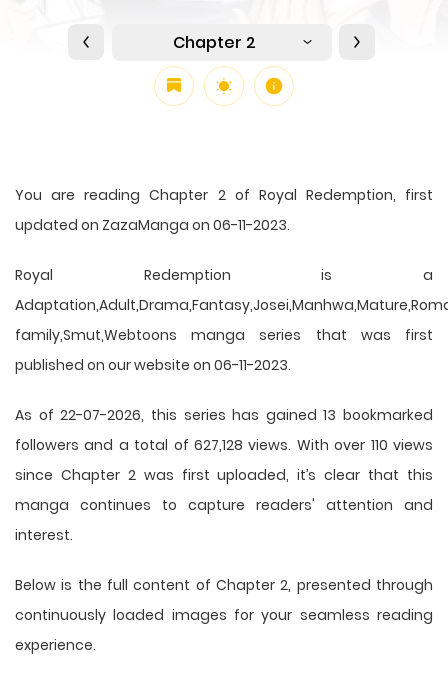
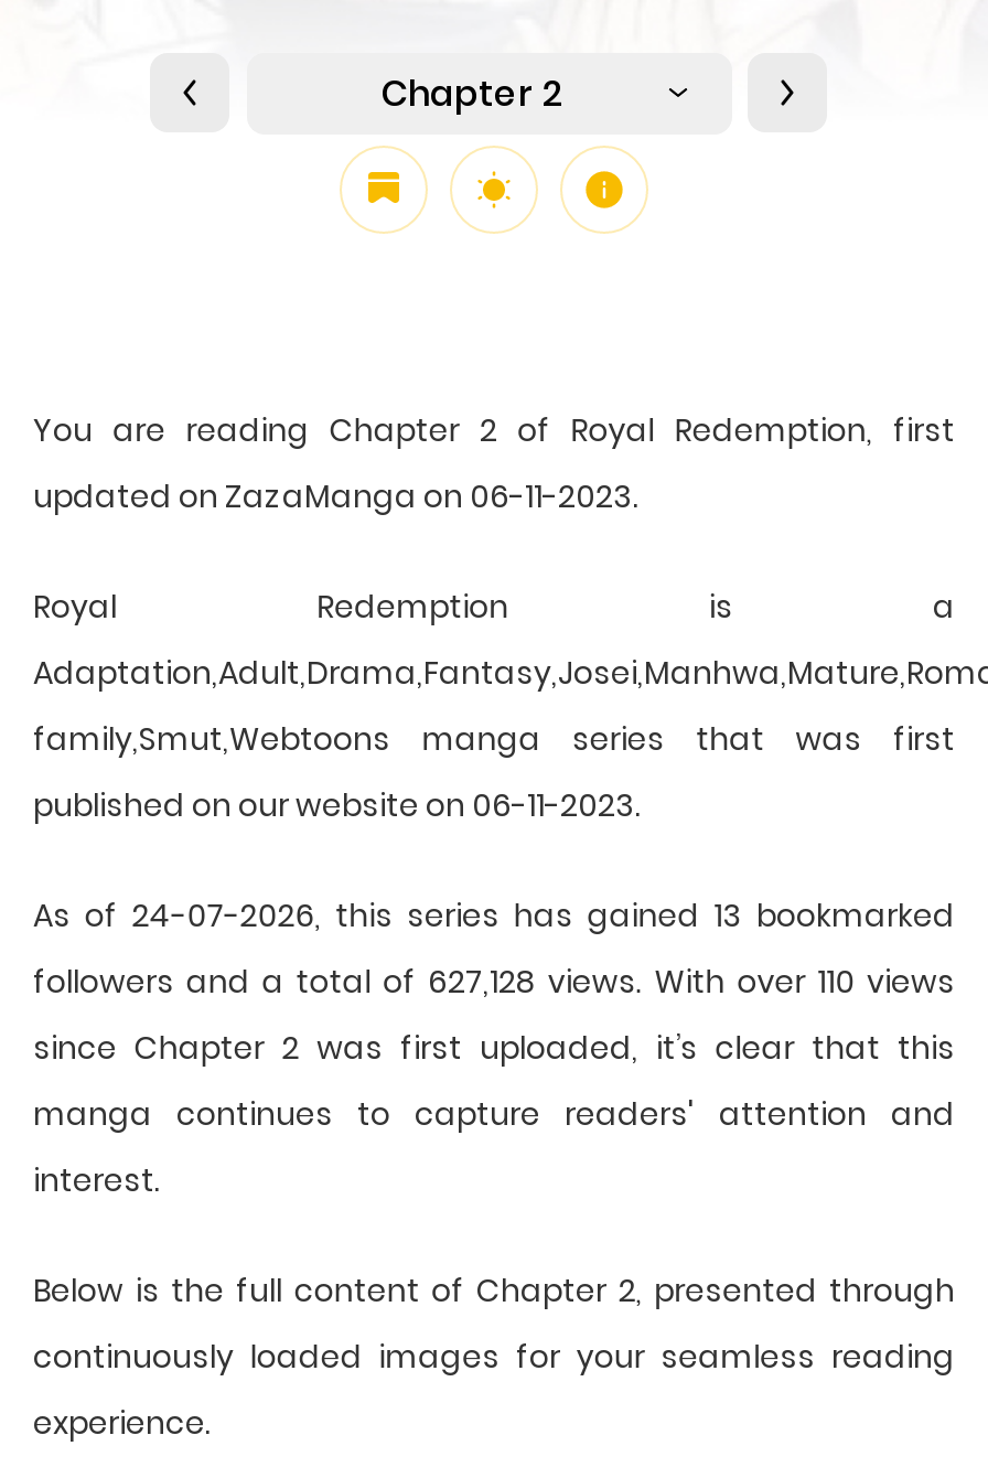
[15,405,433,425] As of 22-07-2026, this series has gained 13 bookmarked -> [33,893,955,937] As of 24-07-2026, this series has gained 13 bookmarked

